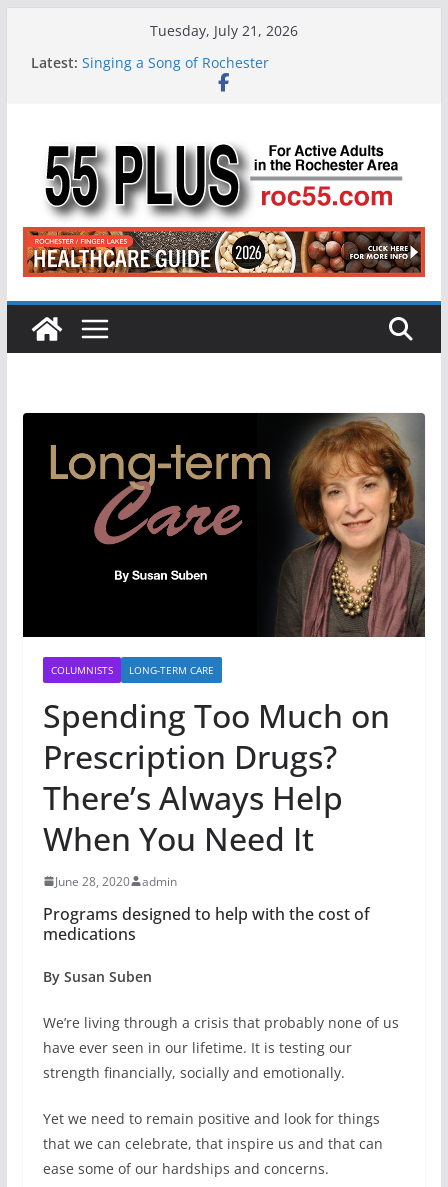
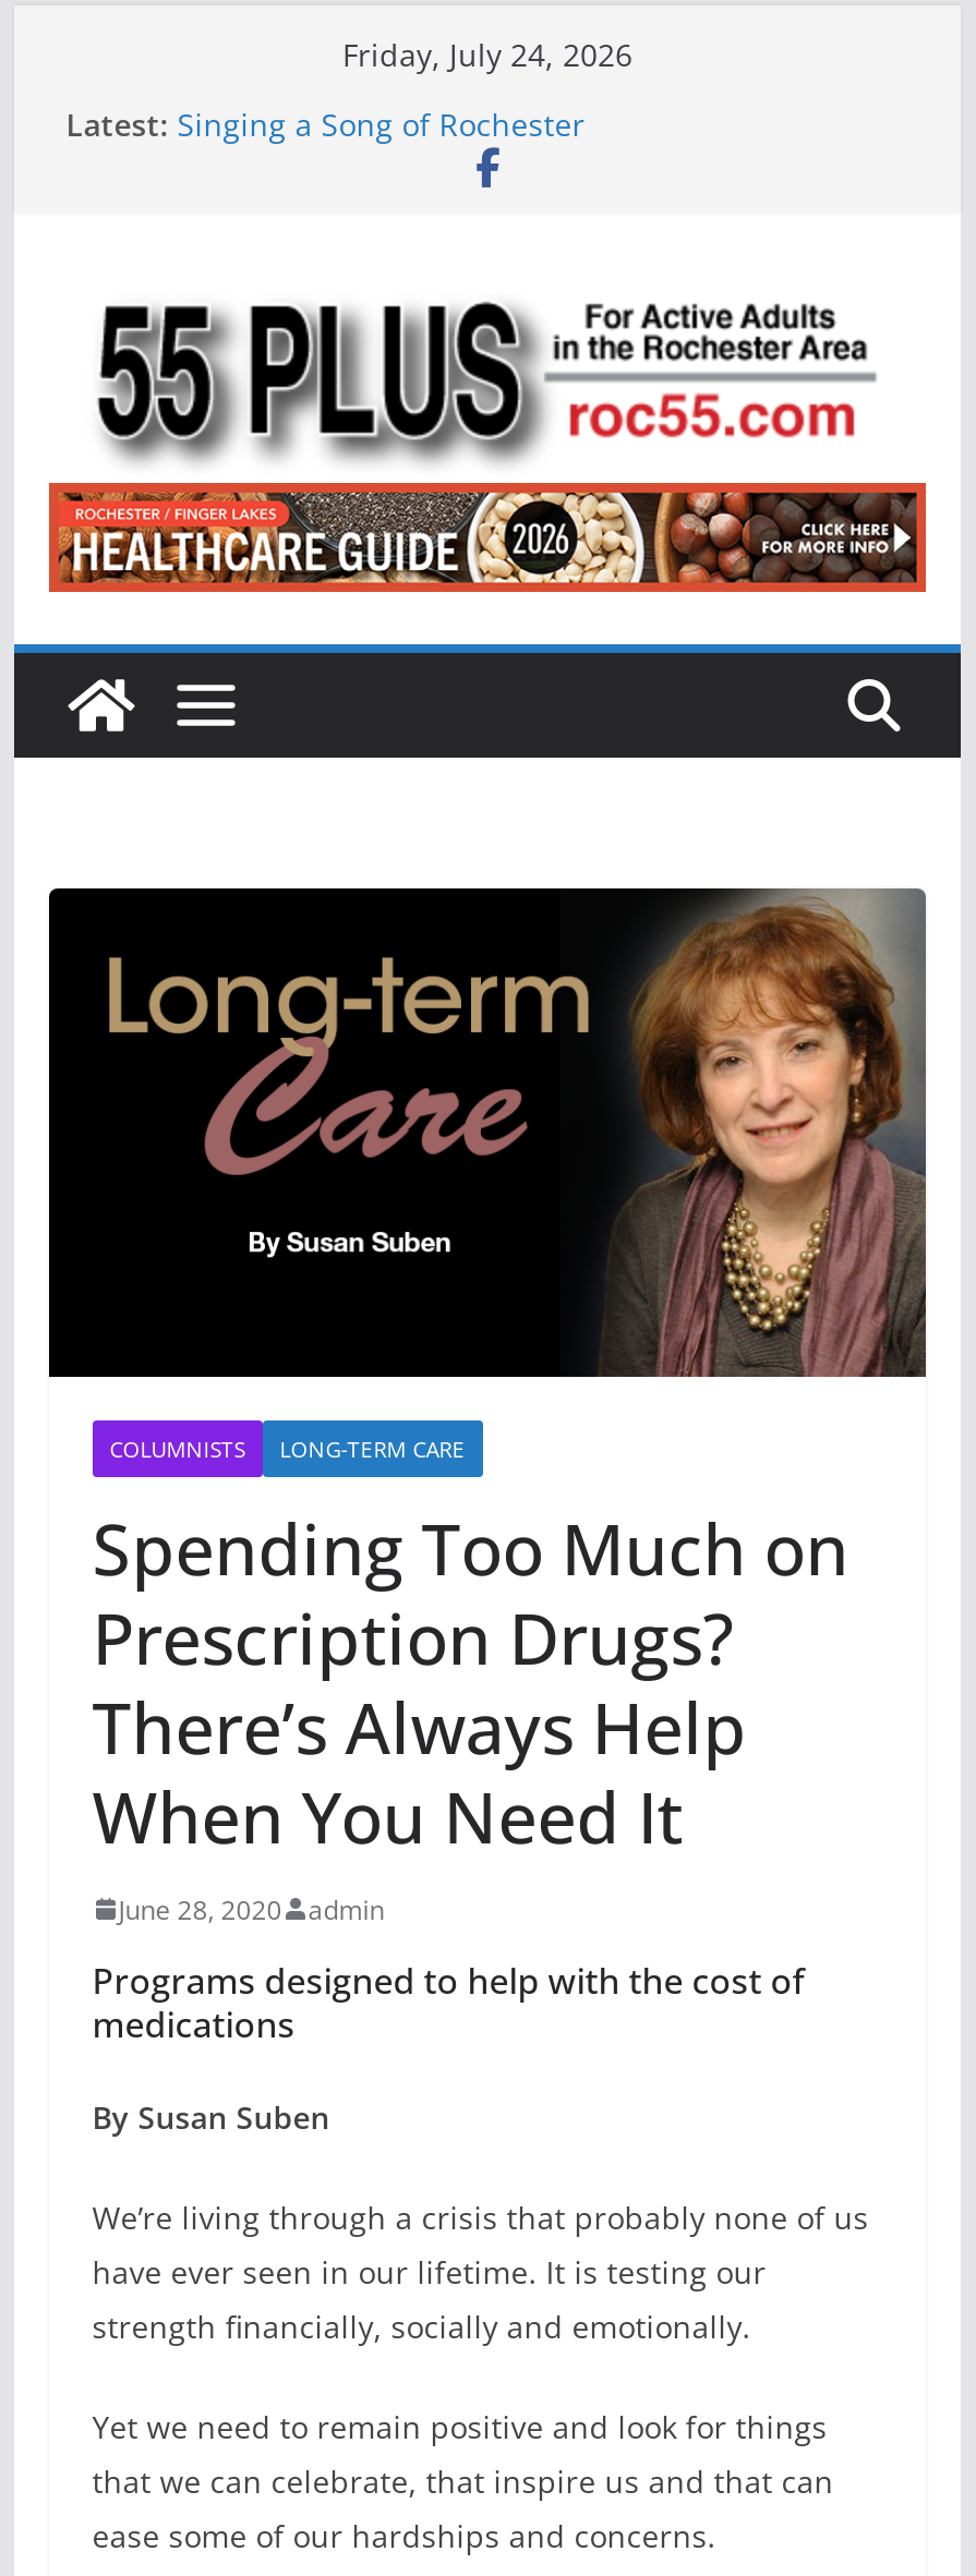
[150,21,298,40] Tuesday, July 21, 2026 -> [342,34,632,75] Friday, July 24, 2026

